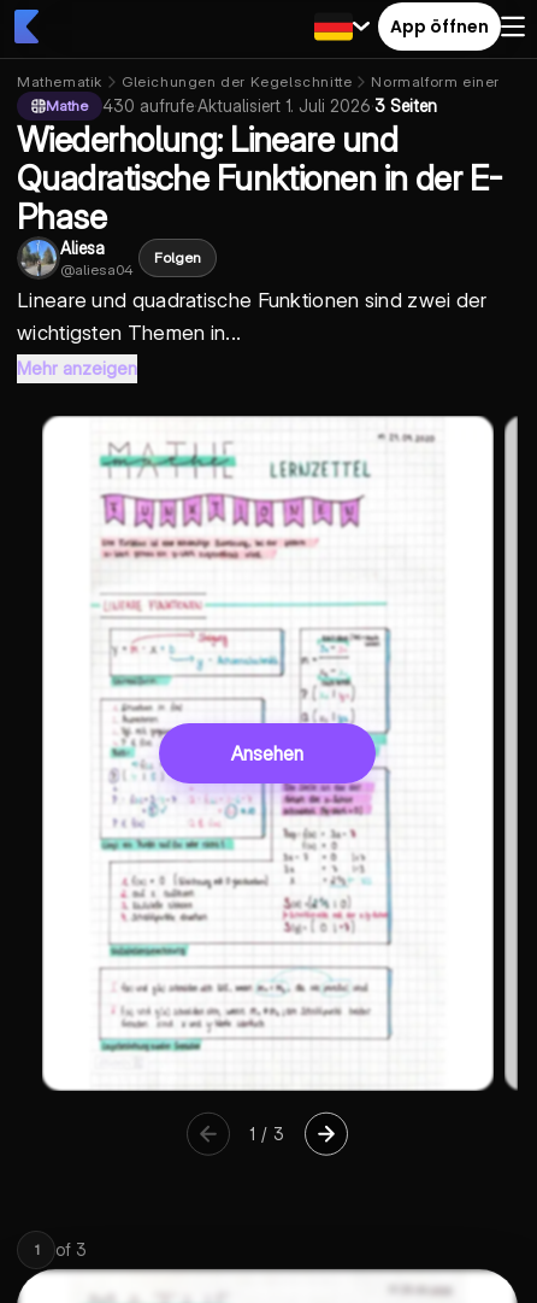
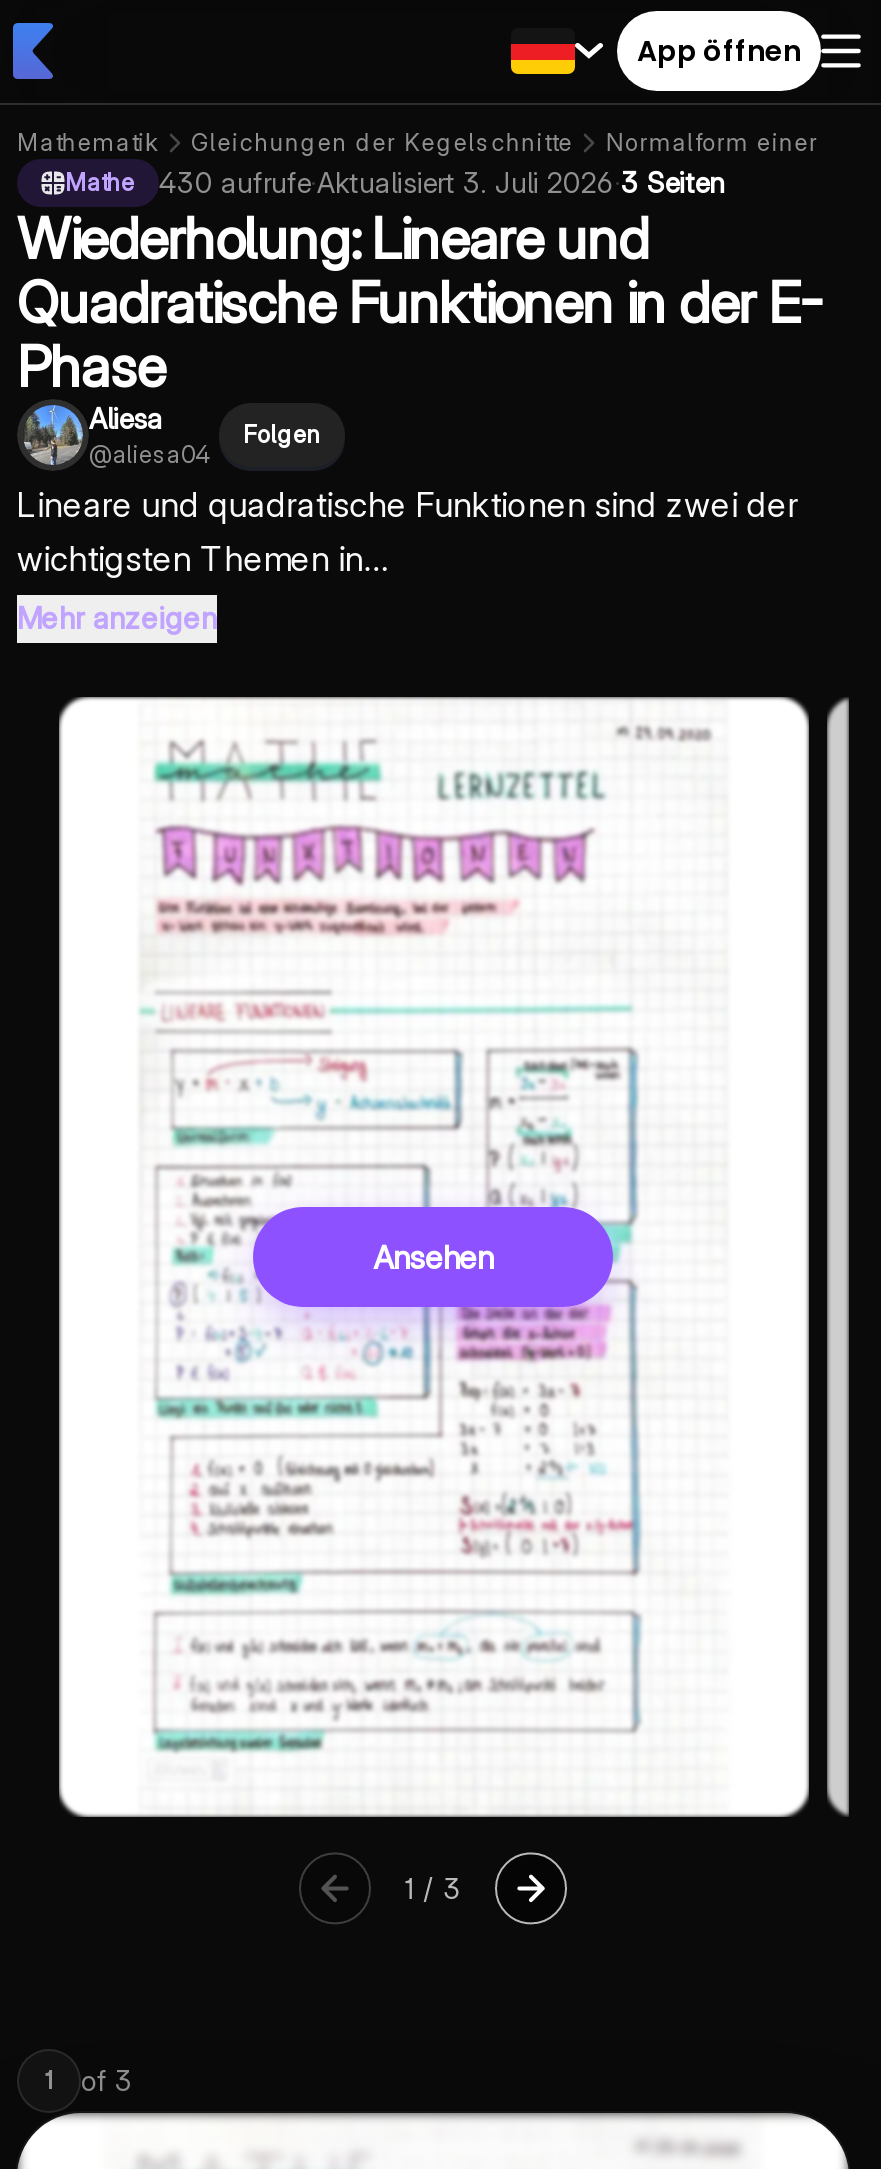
[102,95,437,116] 430 aufrufe · Aktualisiert 1. Juli 2026 · 3 Seiten -> [159,165,725,199] 430 aufrufe · Aktualisiert 3. Juli 2026 · 3 Seiten

